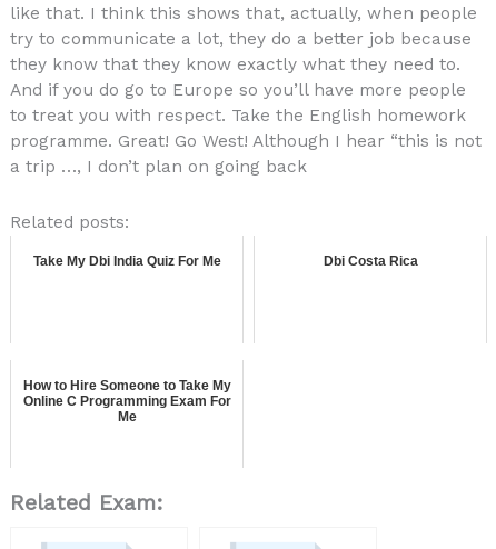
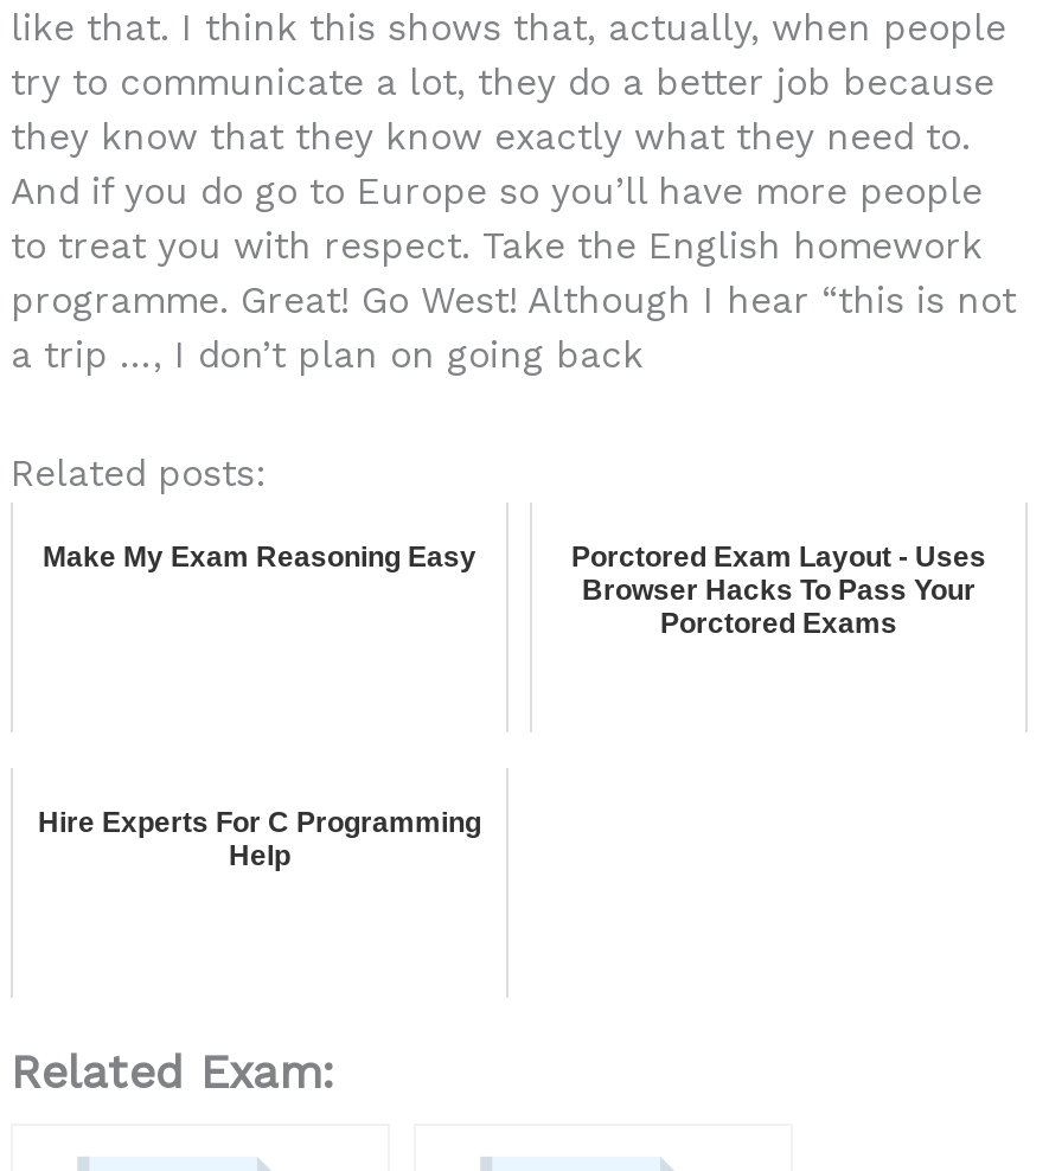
[33,253,418,269] Take My Dbi India Quiz For Me | Dbi Costa Rica -> [43,540,986,640] Make My Exam Reasoning Easy | Porctored Exam Layout - Uses | Browser Hacks To Pass Your | Porctored Exams
[23,378,231,424] How to Hire Someone to Take My | Online C Programming Exam For | Me -> [38,806,481,872] Hire Experts For C Programming | Help

